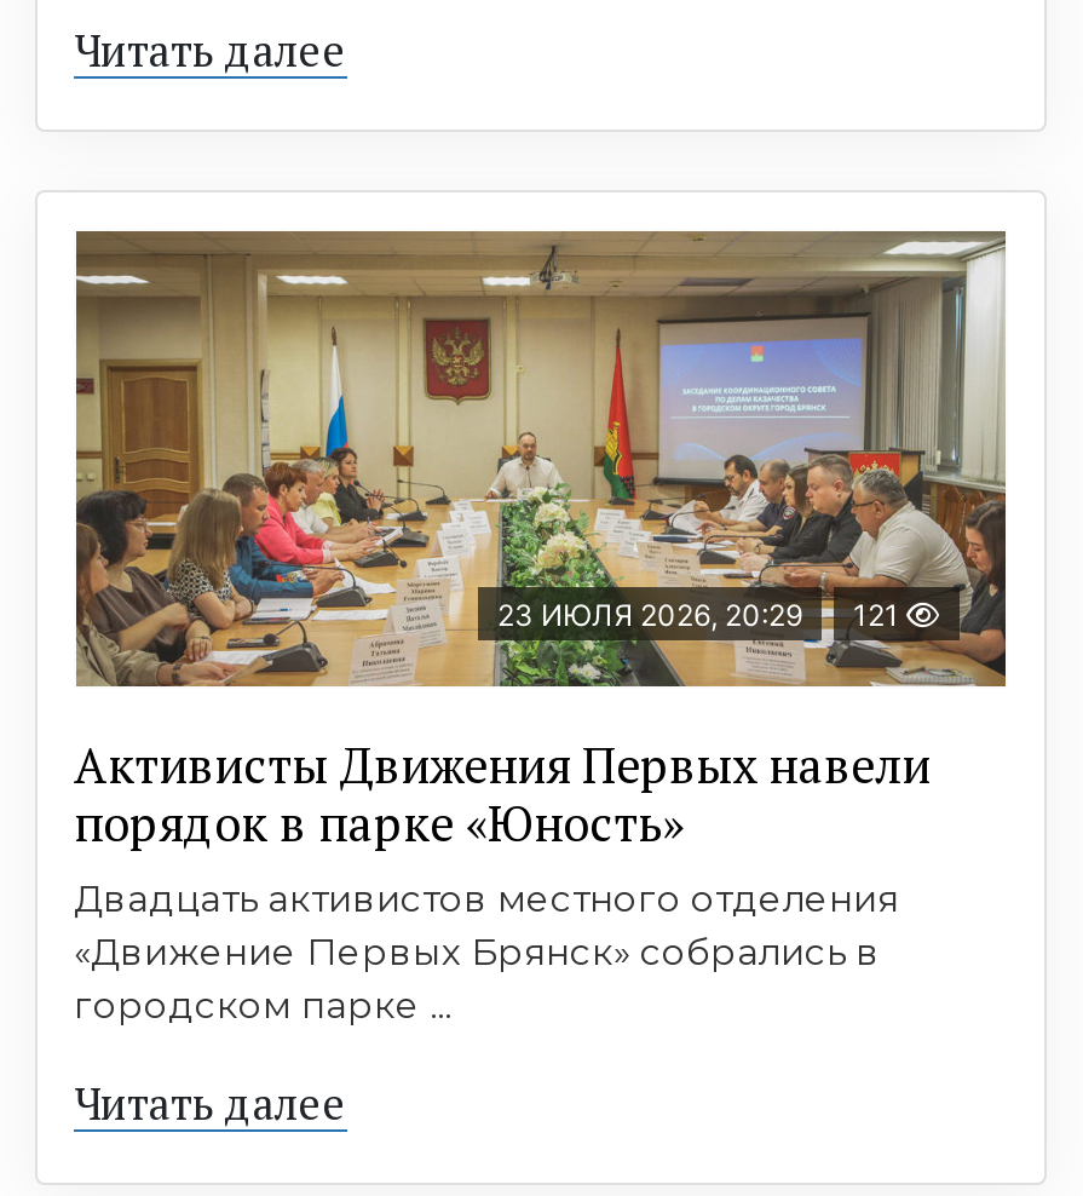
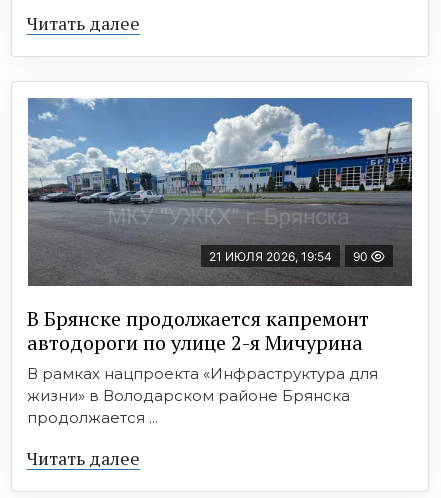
[74,229,1008,689] [image] | 23 ИЮЛЯ 2026, 20:29 | 121 -> [27,97,412,287] [image] | 21 ИЮЛЯ 2026, 19:54 | 90
[74,732,931,1027] Активисты Движения Первых навели | порядок в парке «Юность» | Двадцать активистов местного отделения | «Движение Первых Брянск» собрались в | городском парке ... -> [27,305,378,427] В Брянске продолжается капремонт | автодороги по улице 2-я Мичурина | В рамках нацпроекта «Инфраструктура для | жизни» в Володарском районе Брянска | продолжается ...

